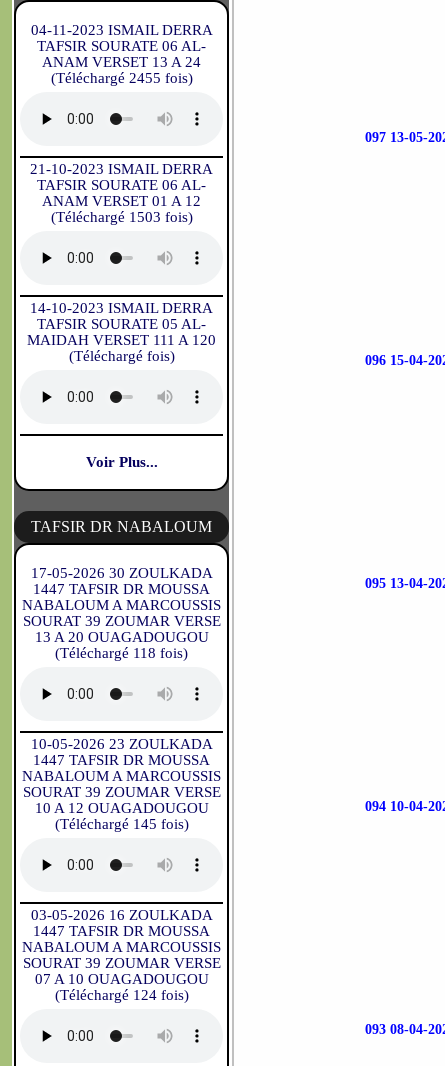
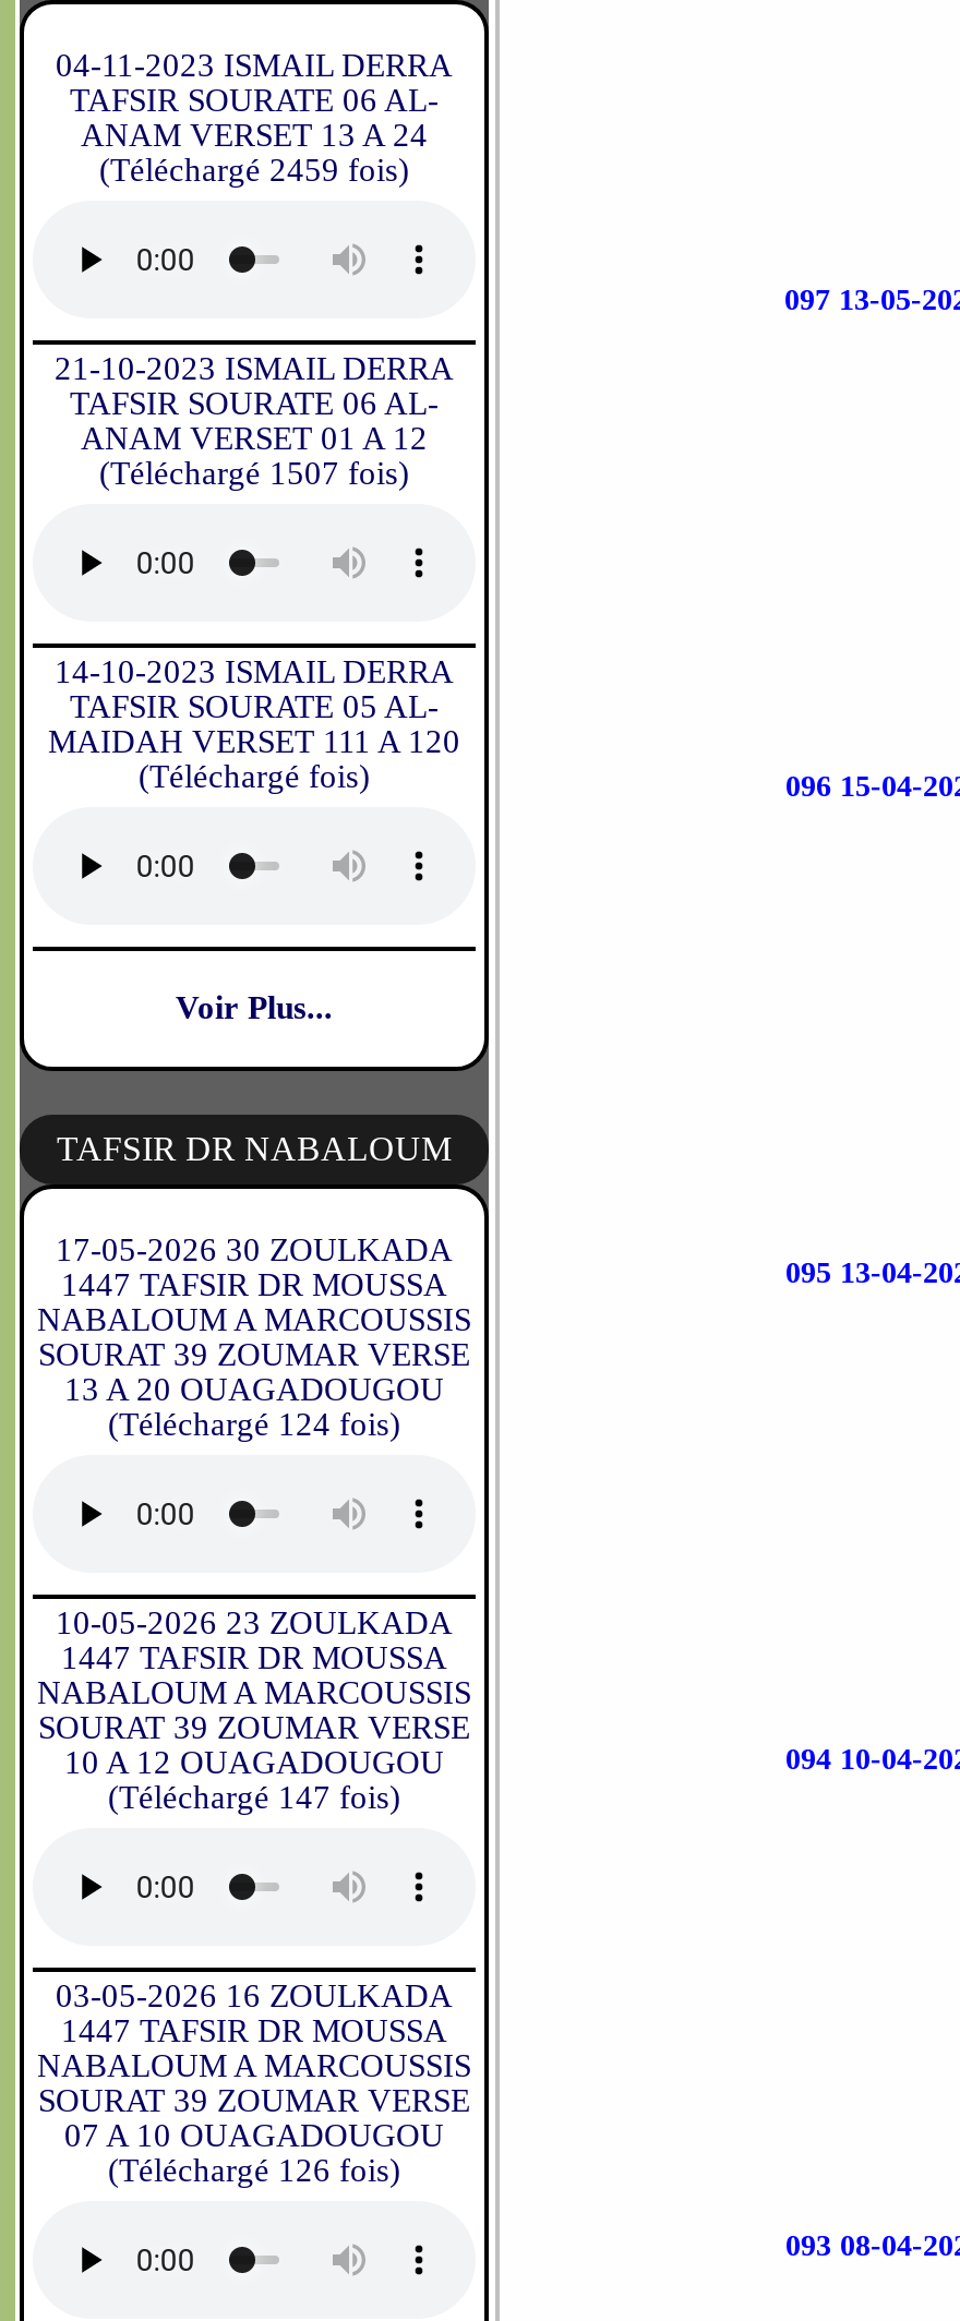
[50,70,192,86] (Téléchargé 2455 fois) -> [99,153,409,188] (Téléchargé 2459 fois)
[50,209,192,225] (Téléchargé 1503 fois) -> [99,456,409,491] (Téléchargé 1507 fois)
[55,645,188,661] (Téléchargé 118 fois) -> none
[54,816,188,832] (Téléchargé 145 fois) -> [108,1780,400,1815] (Téléchargé 147 fois)
moved [54,987,188,1003] -> [108,1407,400,1442]: (Téléchargé 124 fois)
none -> [108,2153,400,2188] (Téléchargé 126 fois)

